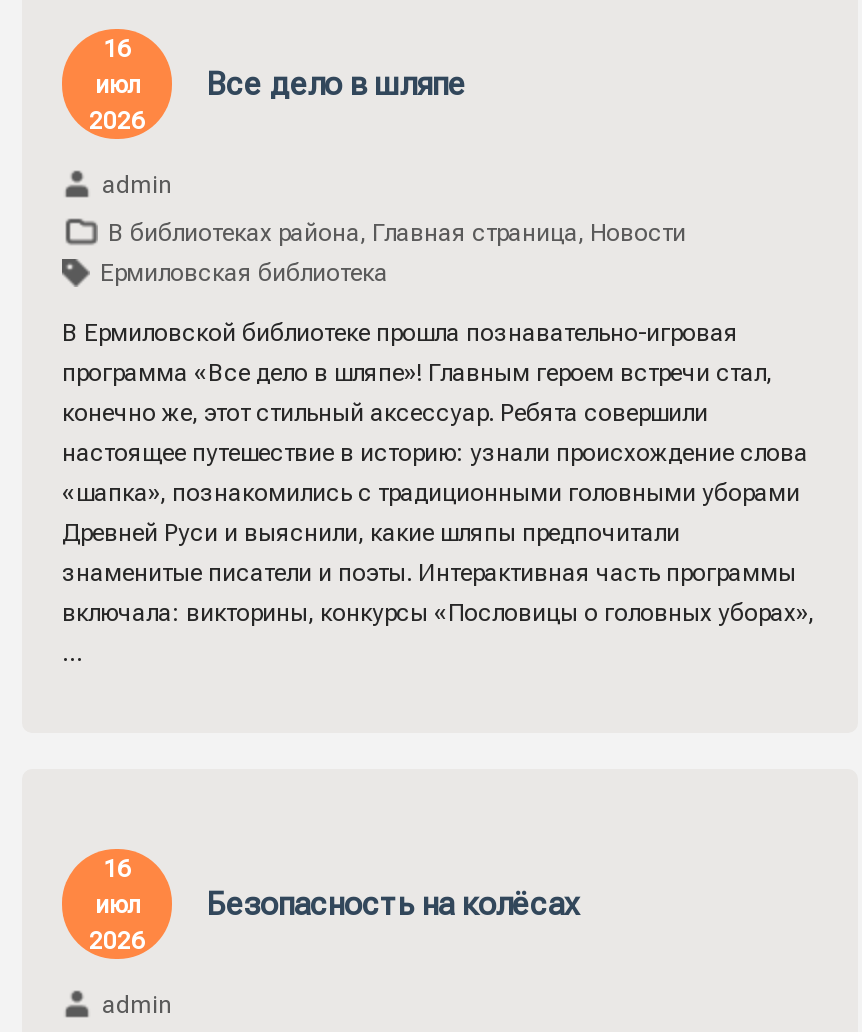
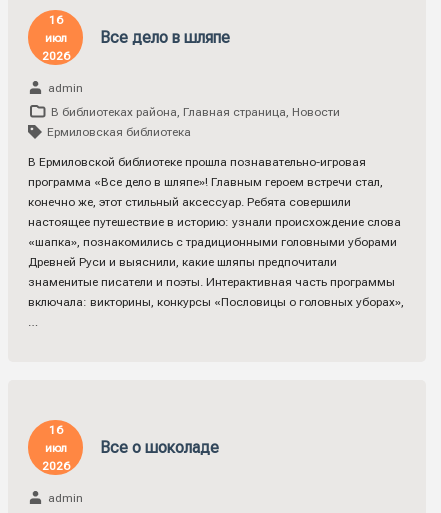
[206,885,580,923] Безопасность на колёсах -> [100,438,219,457] Все о шоколаде

